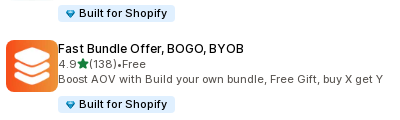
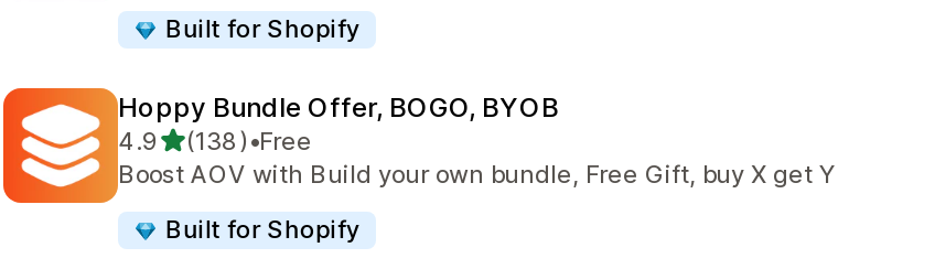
[58,41,244,56] Fast Bundle Offer, BOGO, BYOB -> [118,90,559,123] Hoppy Bundle Offer, BOGO, BYOB

